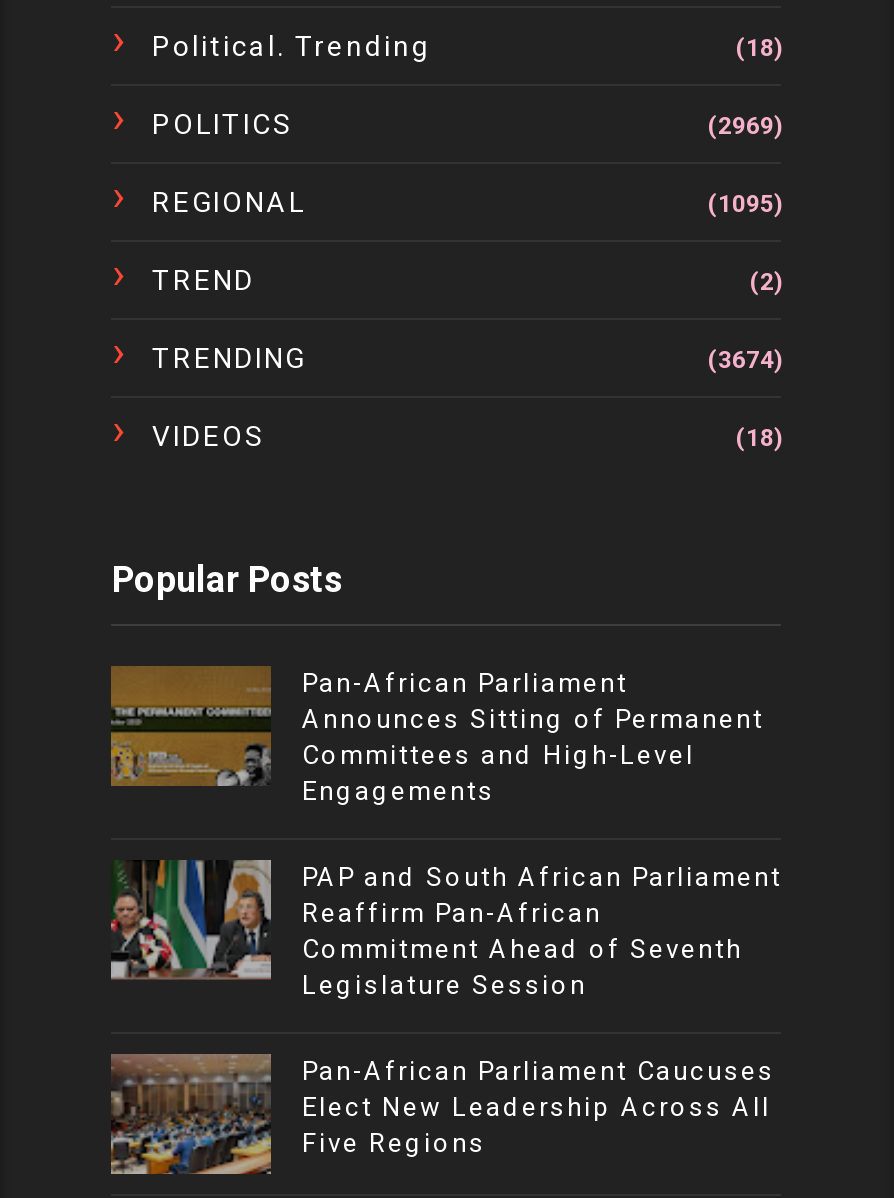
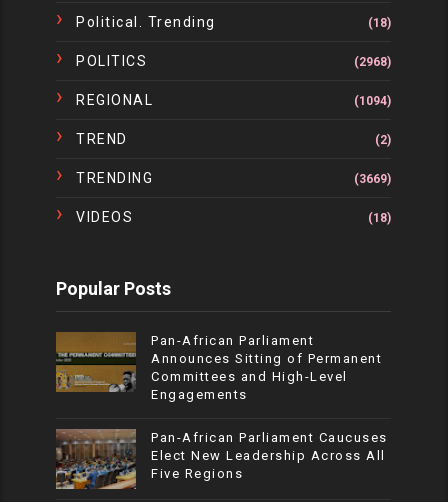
[708,113,782,141] (2969) -> [354,55,391,69] (2968)
[708,191,782,219] (1095) -> [354,94,391,108] (1094)
[708,347,782,375] (3674) -> [354,172,391,186] (3669)
[109,858,782,1001] [image] | PAP and South African Parliament | Reaffirm Pan-African | Commitment Ahead of Seventh | Legislature Session -> none

